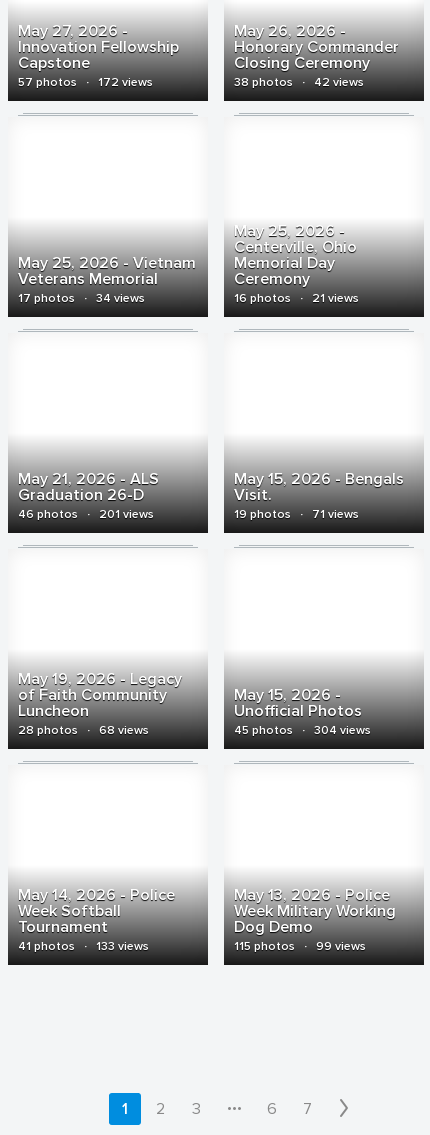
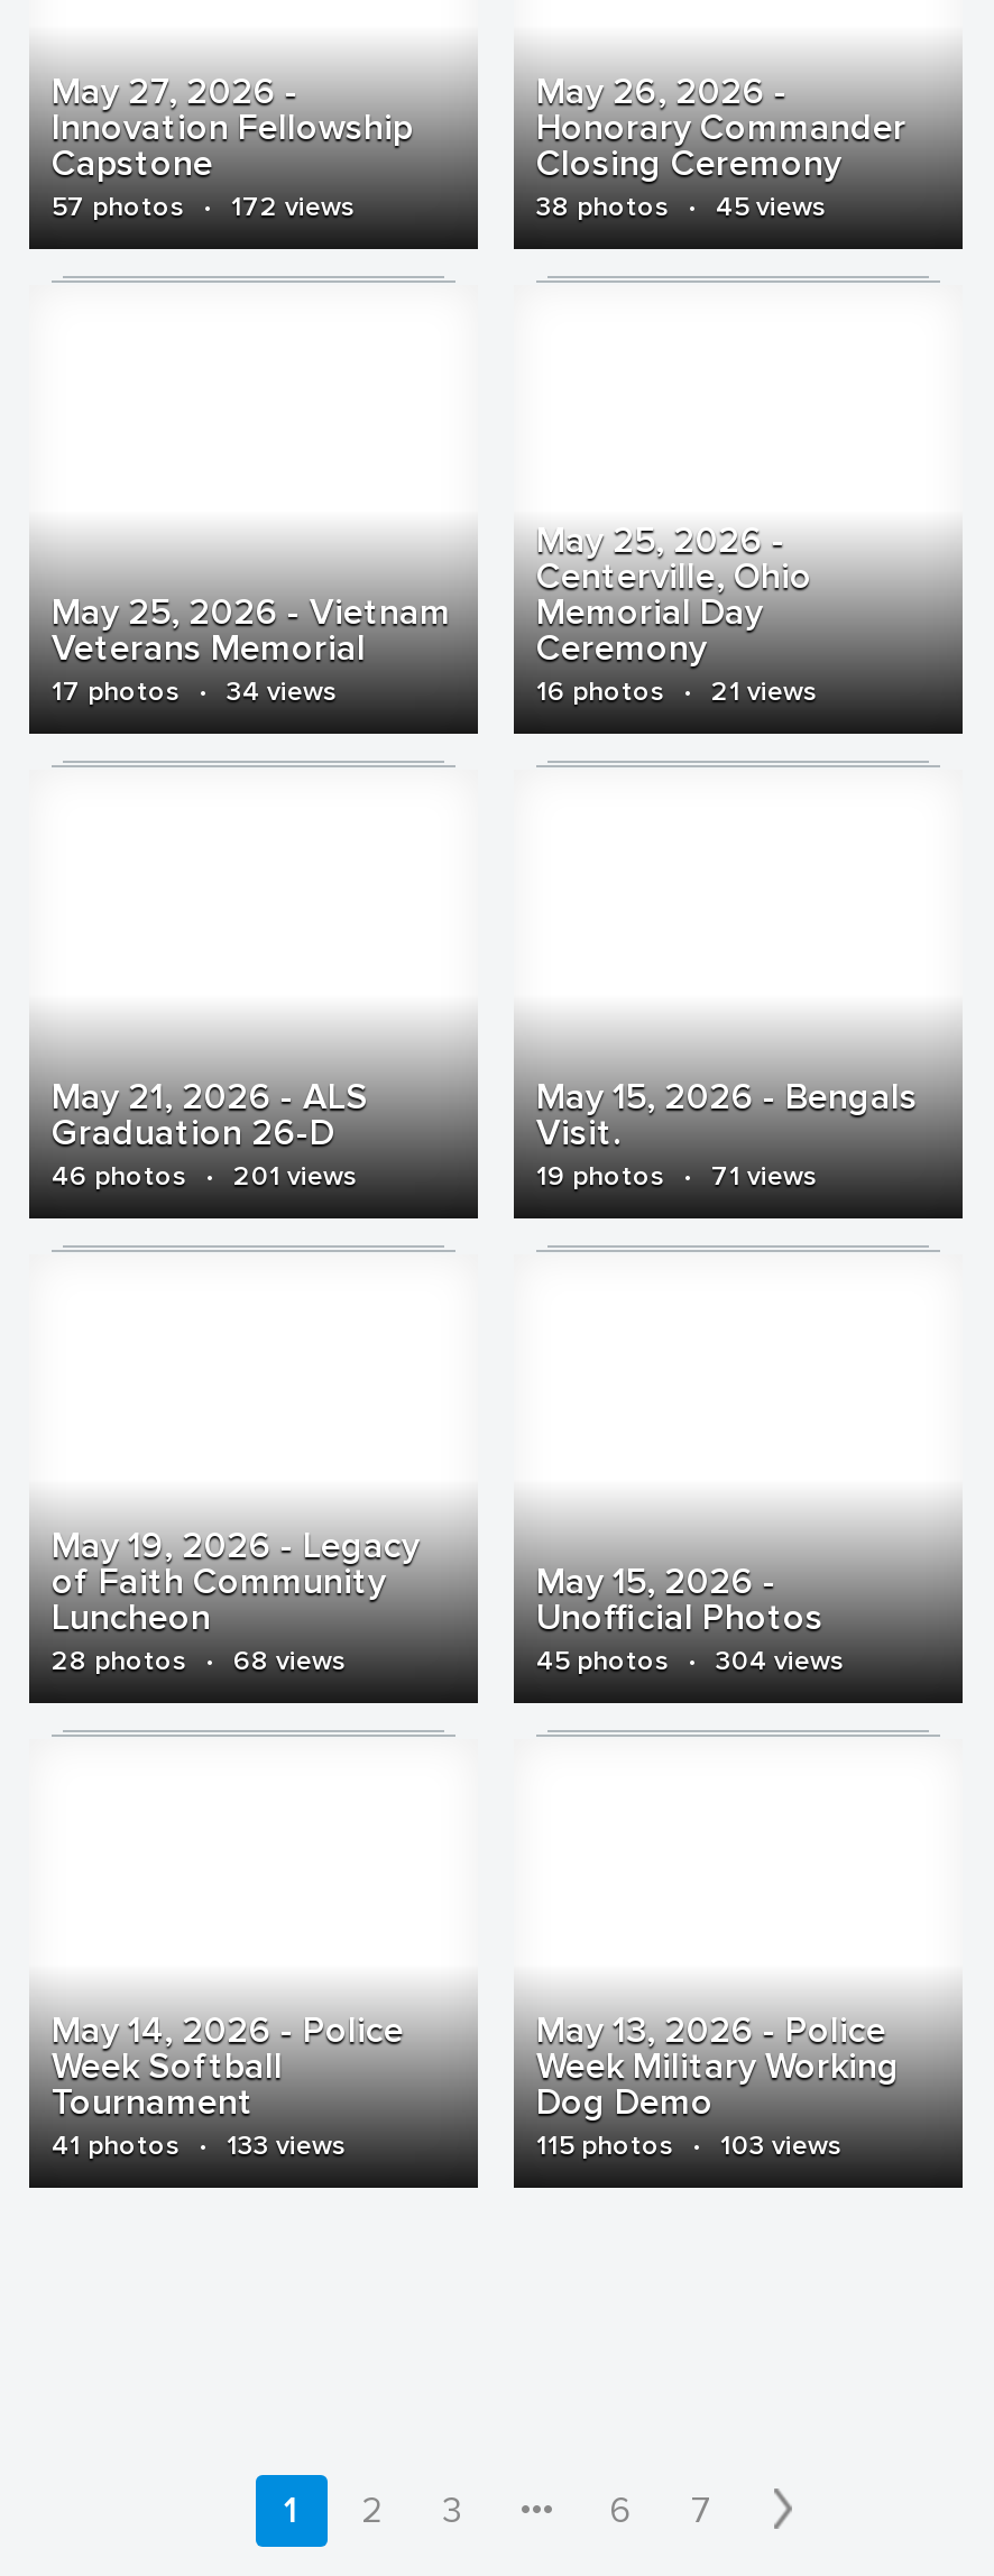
[234,75,364,90] 38 photos · 42 views -> [536,191,826,224] 38 photos · 45 views
[234,939,366,954] 115 photos · 99 views -> [536,2129,841,2163] 115 photos · 103 views

